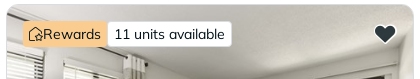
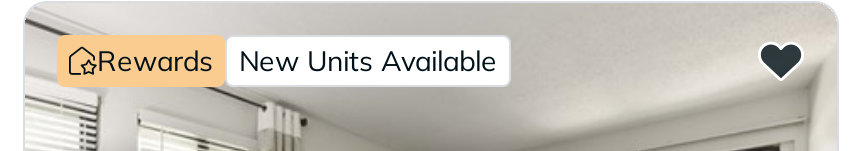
[114,25,225,43] 11 units available -> [239,43,497,79] New Units Available

